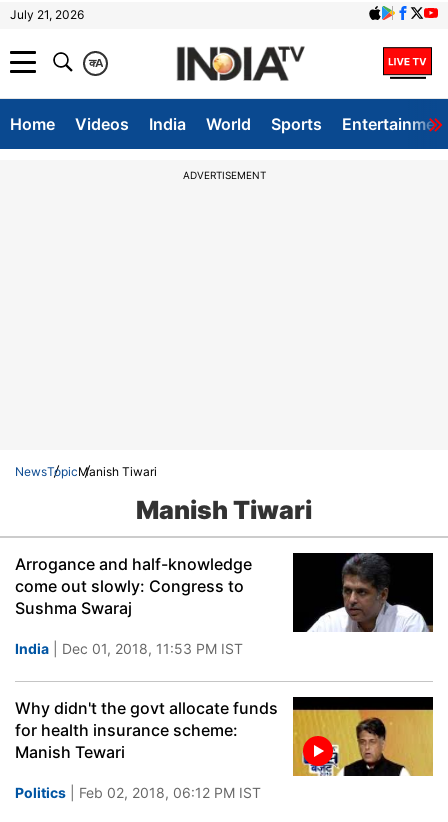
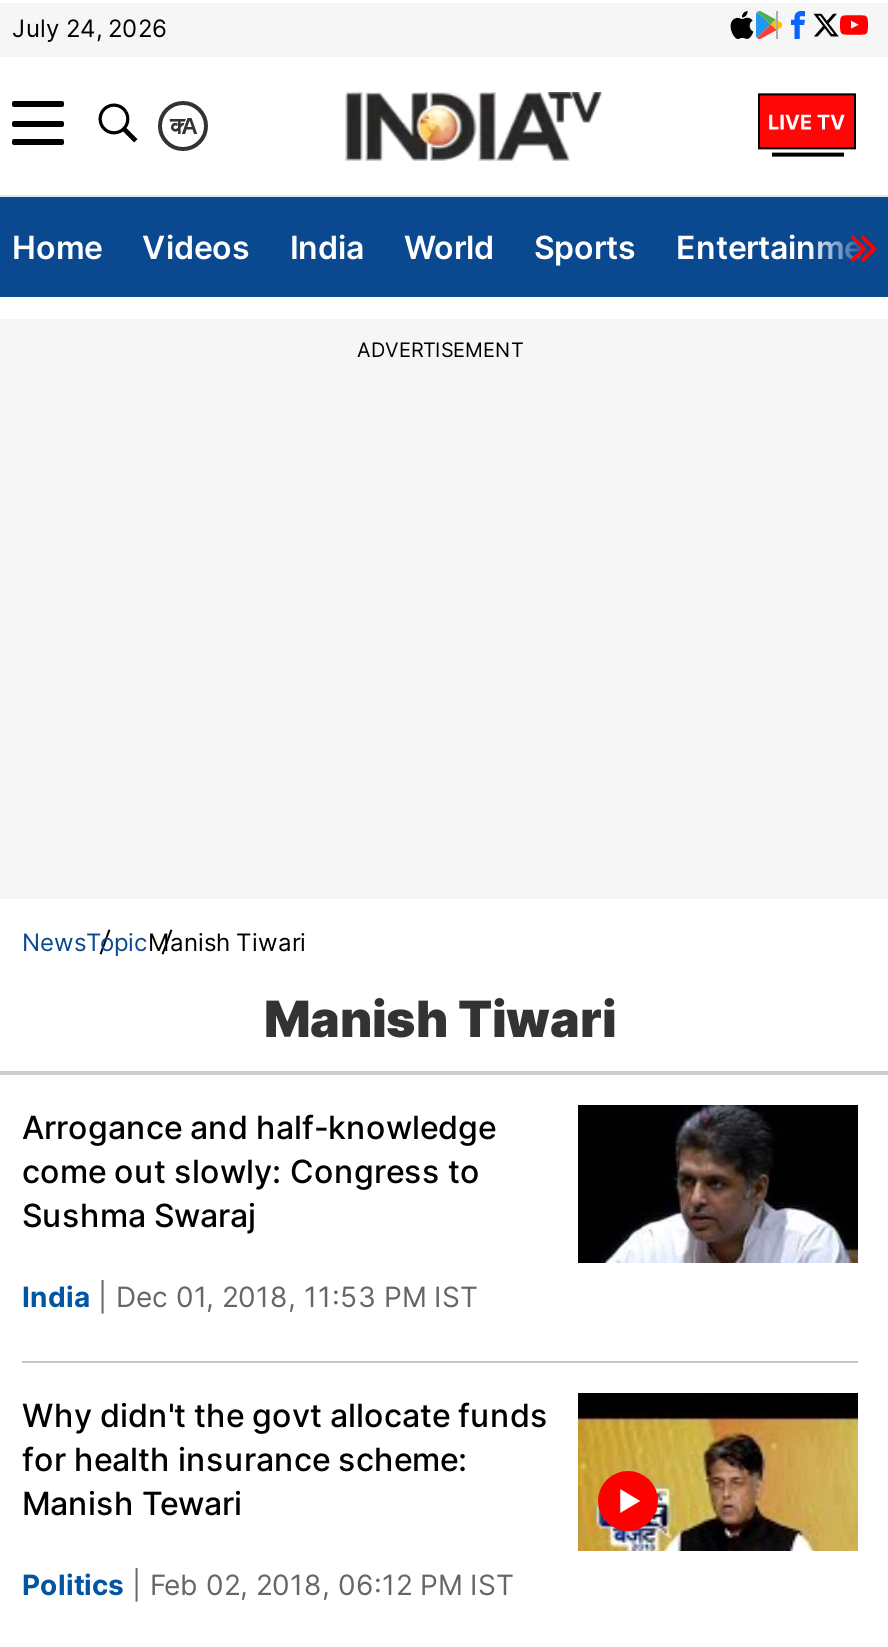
[10,7,84,22] July 21, 2026 -> [12,13,166,43] July 24, 2026

